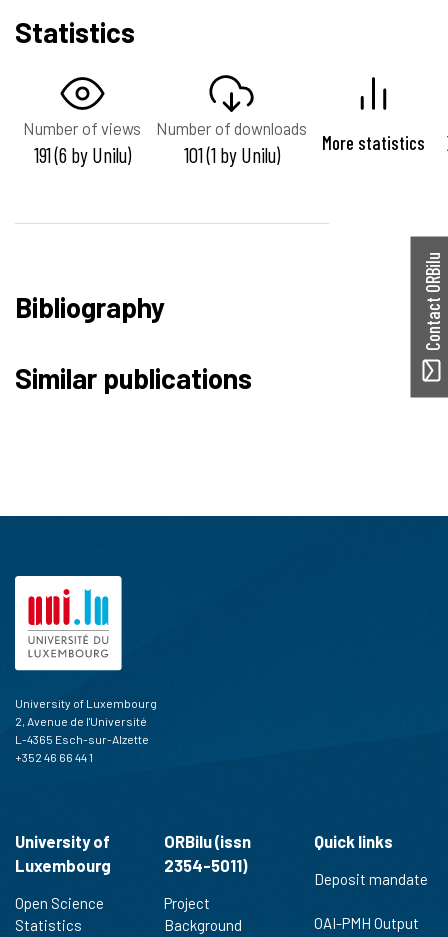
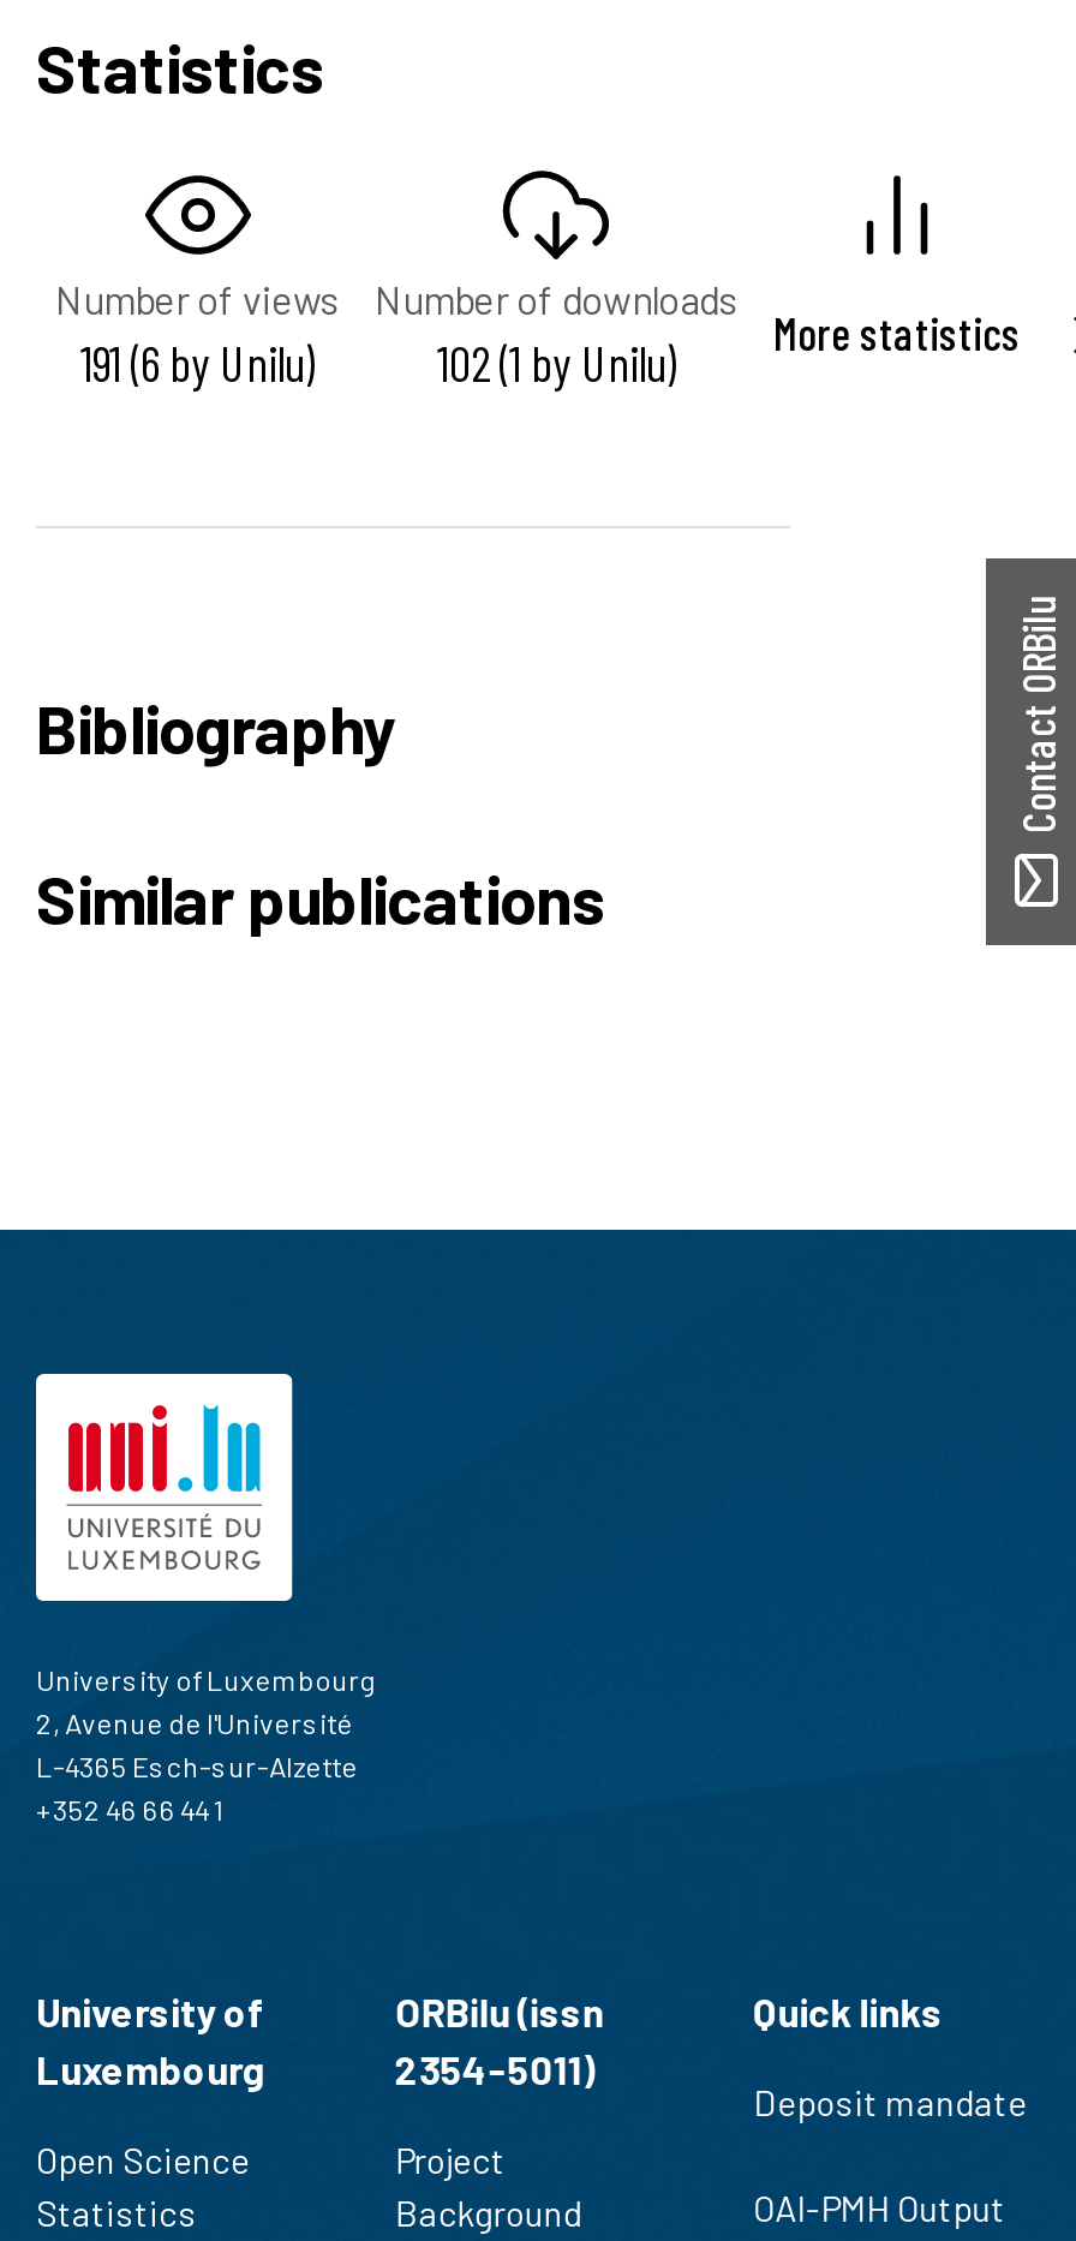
[183,131,425,167] 101 (1 by Unilu) More statistics -> [437,305,1021,392] 102 (1 by Unilu) More statistics

